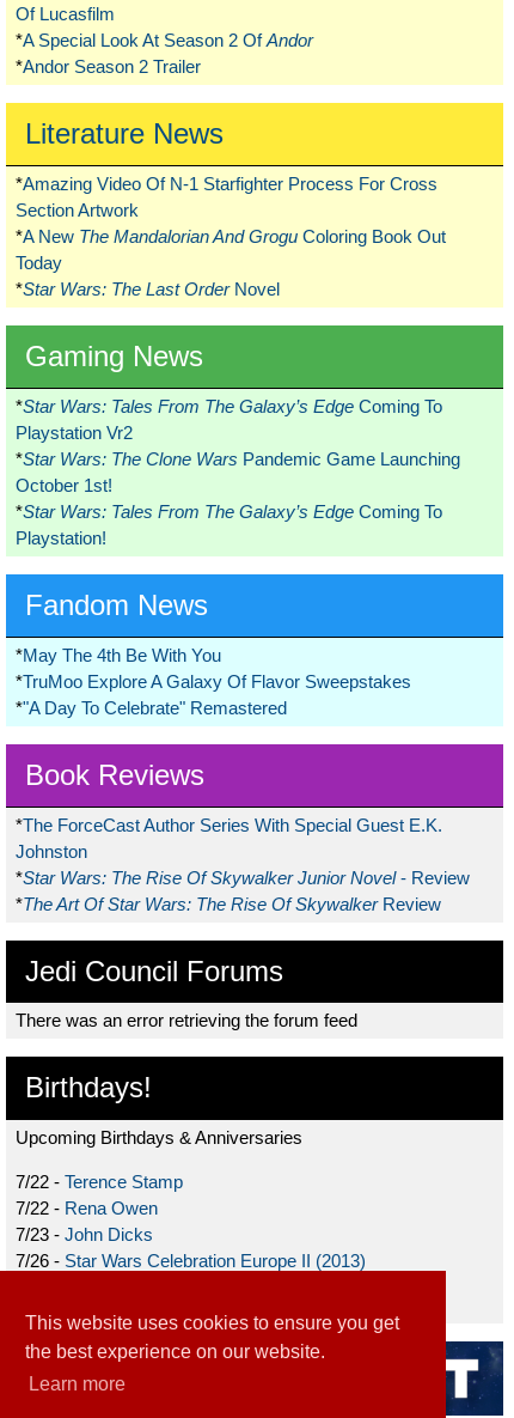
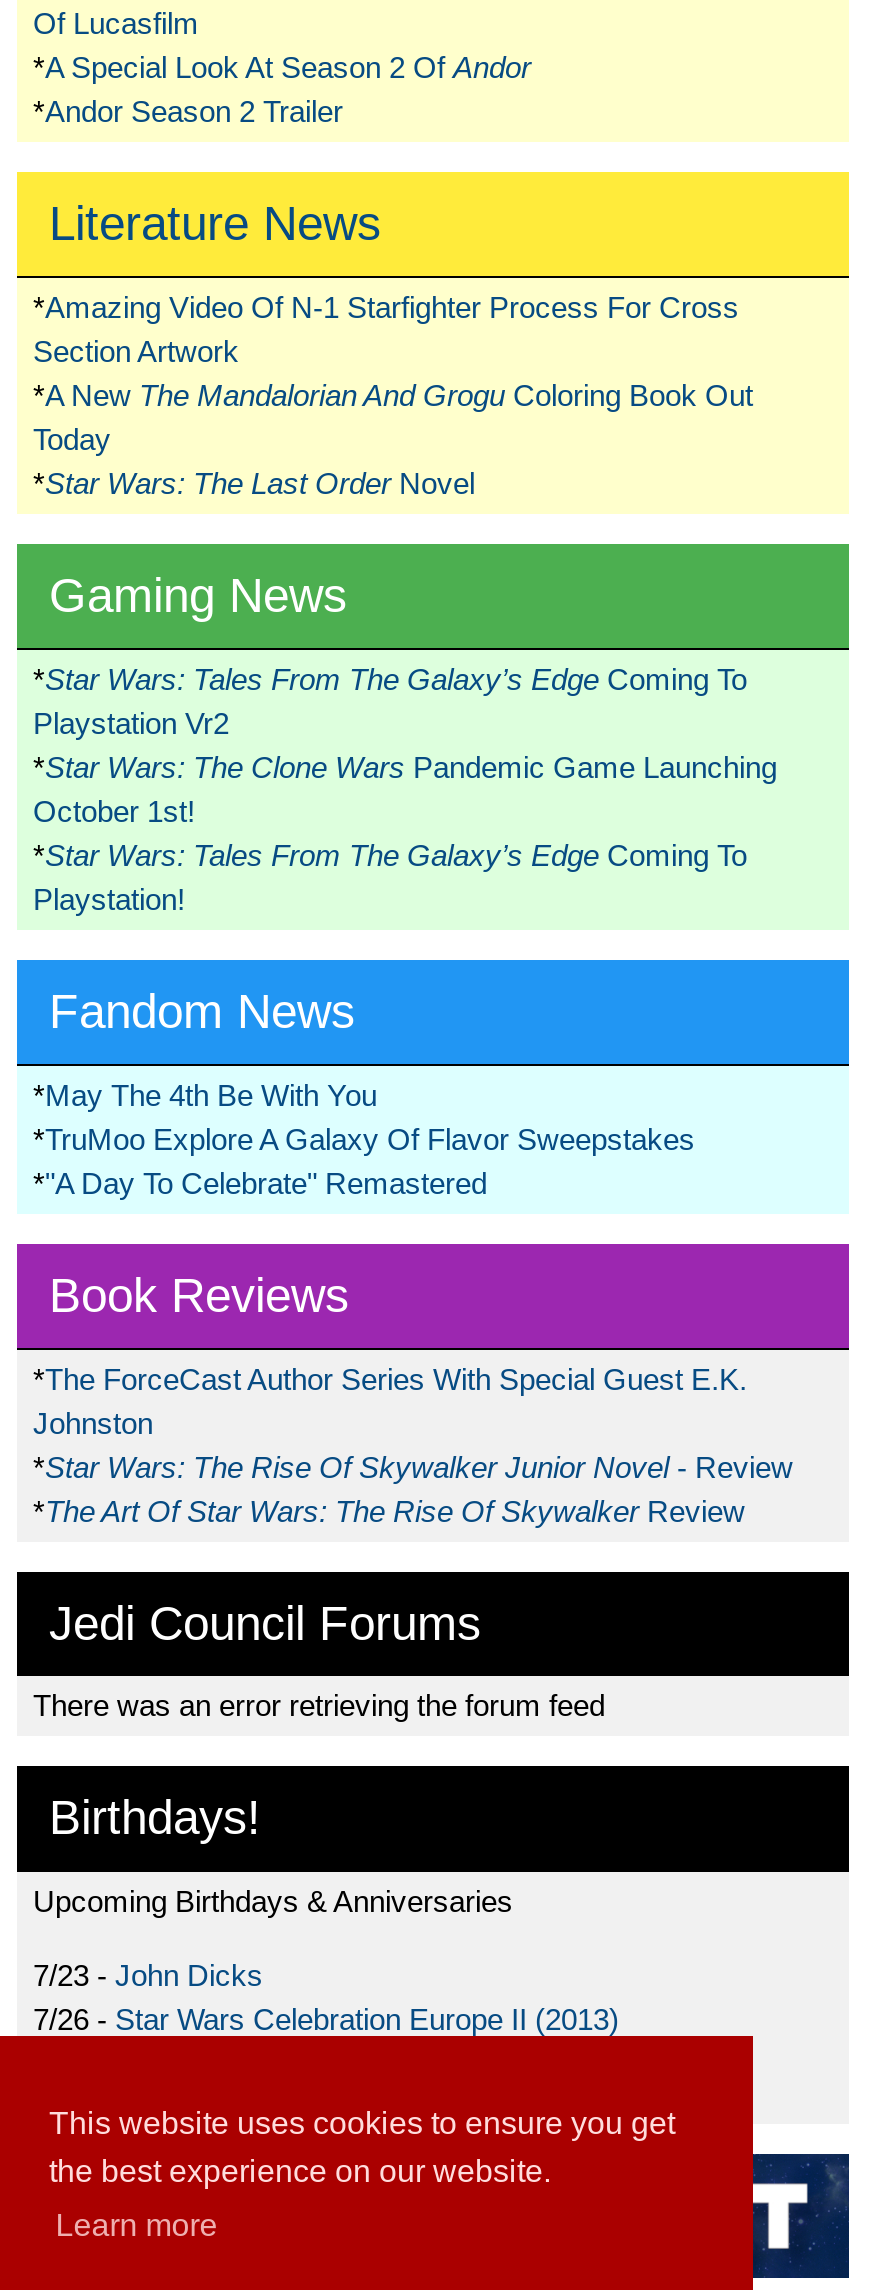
[16,1172,183,1218] 7/22 - Terence Stamp | 7/22 - Rena Owen -> none

